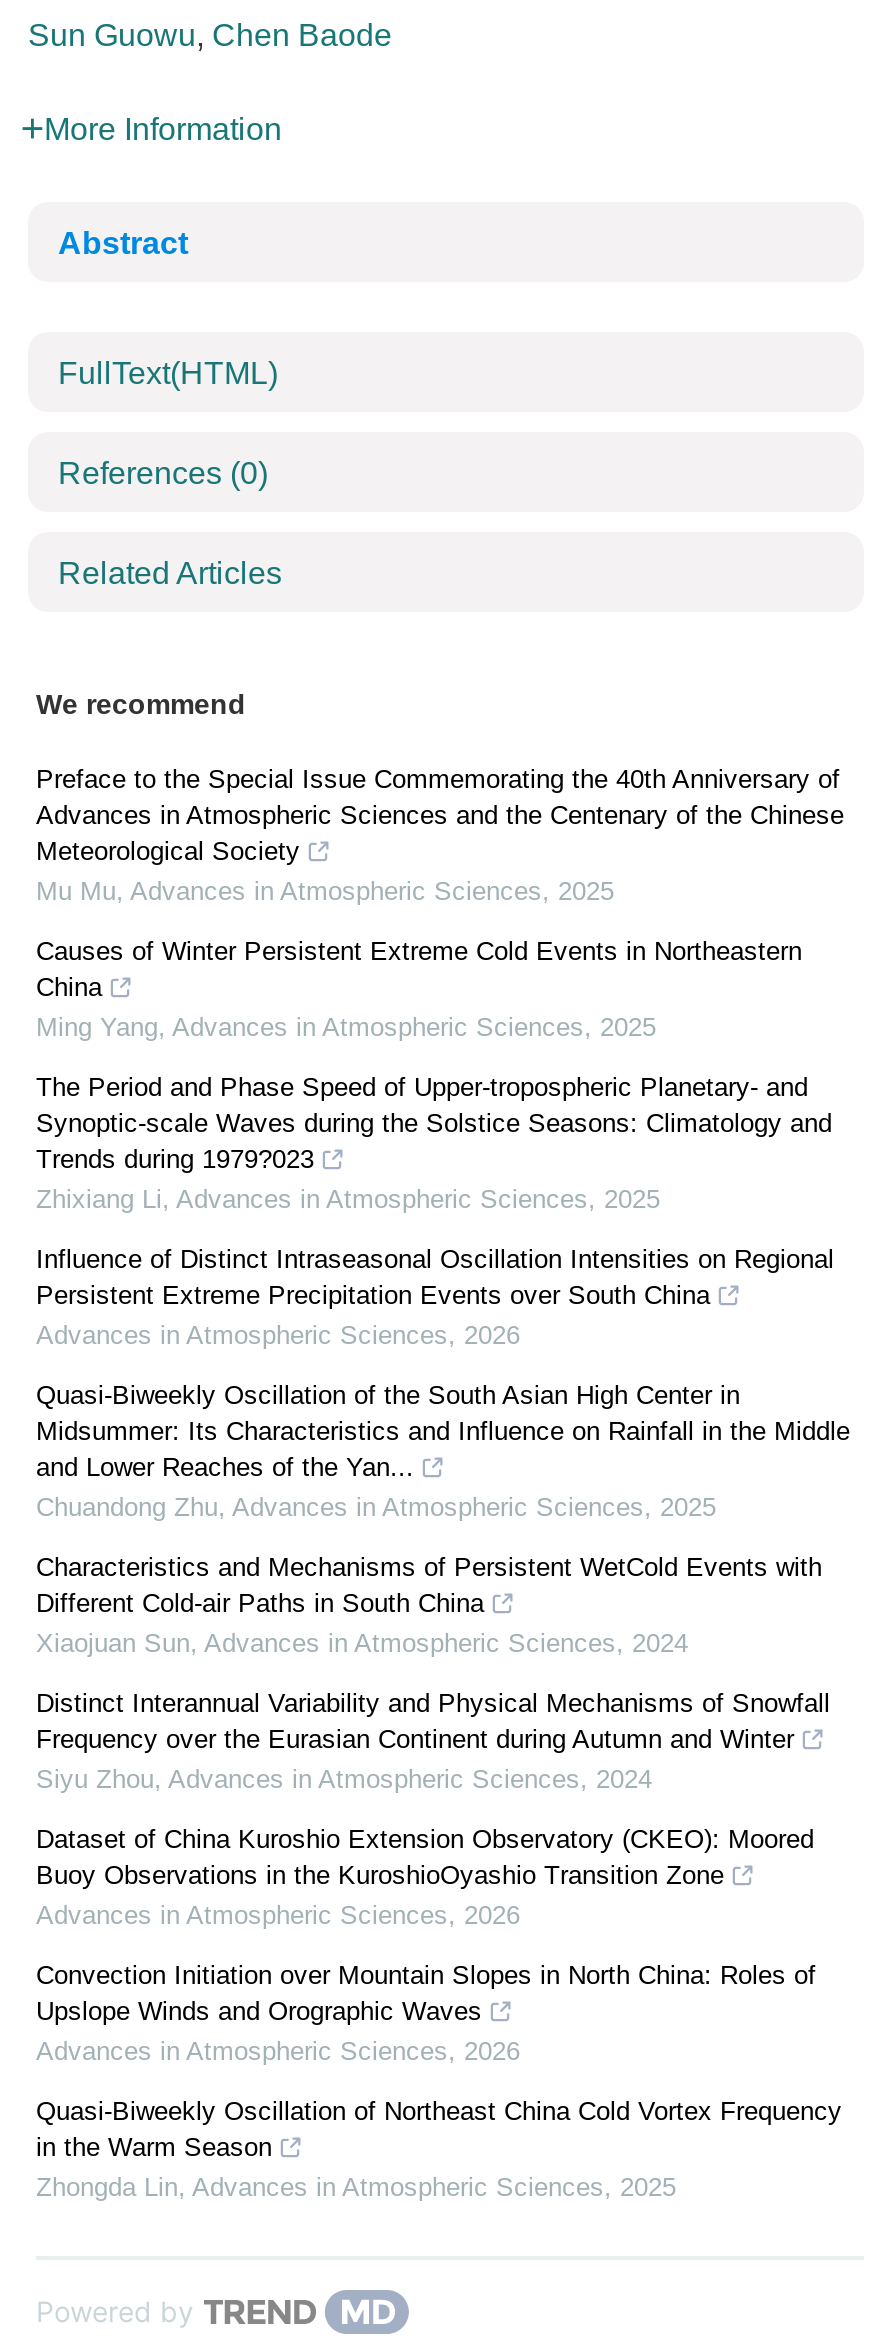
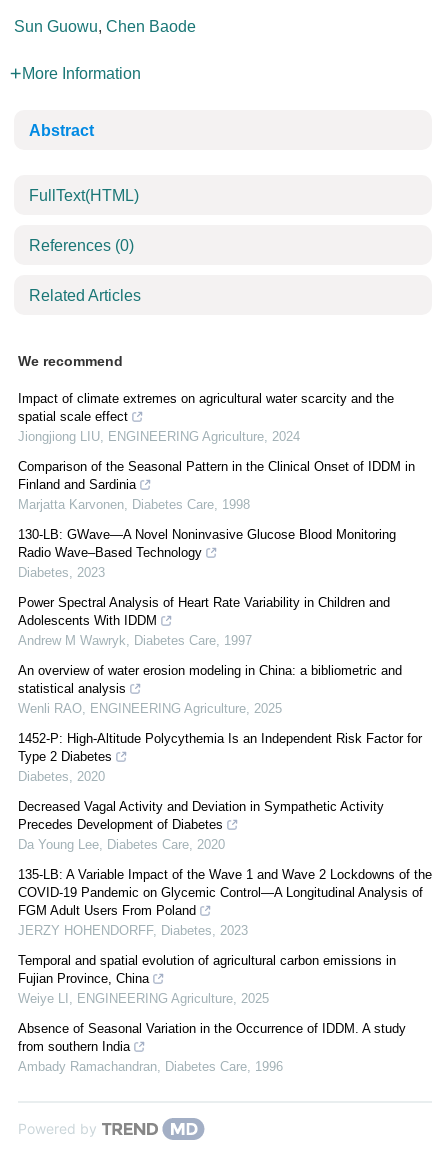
[36,764,844,906] Preface to the Special Issue Commemorating the 40th Anniversary of | Advances in Atmospheric Sciences and the Centenary of the Chinese | Meteorological Society | Mu Mu, Advances in Atmospheric Sciences, 2025 -> [18,391,394,444] Impact of climate extremes on agricultural water scarcity and the | spatial scale effect | Jiongjiong LIU, ENGINEERING Agriculture, 2024
[36,936,802,1042] Causes of Winter Persistent Extreme Cold Events in Northeastern | China | Ming Yang, Advances in Atmospheric Sciences, 2025 -> [18,459,415,512] Comparison of the Seasonal Pattern in the Clinical Onset of IDDM in | Finland and Sardinia | Marjatta Karvonen, Diabetes Care, 1998
[36,1072,832,1214] The Period and Phase Speed of Upper-tropospheric Planetary- and | Synoptic-scale Waves during the Solstice Seasons: Climatology and | Trends during 1979?023 | Zhixiang Li, Advances in Atmospheric Sciences, 2025 -> [18,527,396,580] 130-LB: GWave—A Novel Noninvasive Glucose Blood Monitoring | Radio Wave–Based Technology | Diabetes, 2023
[36,1244,834,1350] Influence of Distinct Intraseasonal Oscillation Intensities on Regional | Persistent Extreme Precipitation Events over South China | Advances in Atmospheric Sciences, 2026 -> [18,595,390,648] Power Spectral Analysis of Heart Rate Variability in Children and | Adolescents With IDDM | Andrew M Wawryk, Diabetes Care, 1997
[36,1380,850,1522] Quasi-Biweekly Oscillation of the South Asian High Center in | Midsummer: Its Characteristics and Influence on Rainfall in the Middle | and Lower Reaches of the Yan... | Chuandong Zhu, Advances in Atmospheric Sciences, 2025 -> [18,663,402,716] An overview of water erosion modeling in China: a bibliometric and | statistical analysis | Wenli RAO, ENGINEERING Agriculture, 2025
[36,1552,822,1658] Characteristics and Mechanisms of Persistent WetCold Events with | Different Cold-air Paths in South China | Xiaojuan Sun, Advances in Atmospheric Sciences, 2024 -> [18,731,422,784] 1452-P: High-Altitude Polycythemia Is an Independent Risk Factor for | Type 2 Diabetes | Diabetes, 2020
[36,1688,830,1794] Distinct Interannual Variability and Physical Mechanisms of Snowfall | Frequency over the Eurasian Continent during Autumn and Winter | Siyu Zhou, Advances in Atmospheric Sciences, 2024 -> [18,799,384,852] Decreased Vagal Activity and Deviation in Sympathetic Activity | Precedes Development of Diabetes | Da Young Lee, Diabetes Care, 2020
[36,1824,814,1930] Dataset of China Kuroshio Extension Observatory (CKEO): Moored | Buoy Observations in the KuroshioOyashio Transition Zone | Advances in Atmospheric Sciences, 2026 -> [18,867,432,938] 135-LB: A Variable Impact of the Wave 1 and Wave 2 Lockdowns of the | COVID-19 Pandemic on Glycemic Control—A Longitudinal Analysis of | FGM Adult Users From Poland | JERZY HOHENDORFF, Diabetes, 2023
[36,1960,816,2066] Convection Initiation over Mountain Slopes in North China: Roles of | Upslope Winds and Orographic Waves | Advances in Atmospheric Sciences, 2026 -> [18,953,396,1006] Temporal and spatial evolution of agricultural carbon emissions in | Fujian Province, China | Weiye LI, ENGINEERING Agriculture, 2025
[36,2096,842,2202] Quasi-Biweekly Oscillation of Northeast China Cold Vortex Frequency | in the Warm Season | Zhongda Lin, Advances in Atmospheric Sciences, 2025 -> [18,1021,406,1074] Absence of Seasonal Variation in the Occurrence of IDDM. A study | from southern India | Ambady Ramachandran, Diabetes Care, 1996

